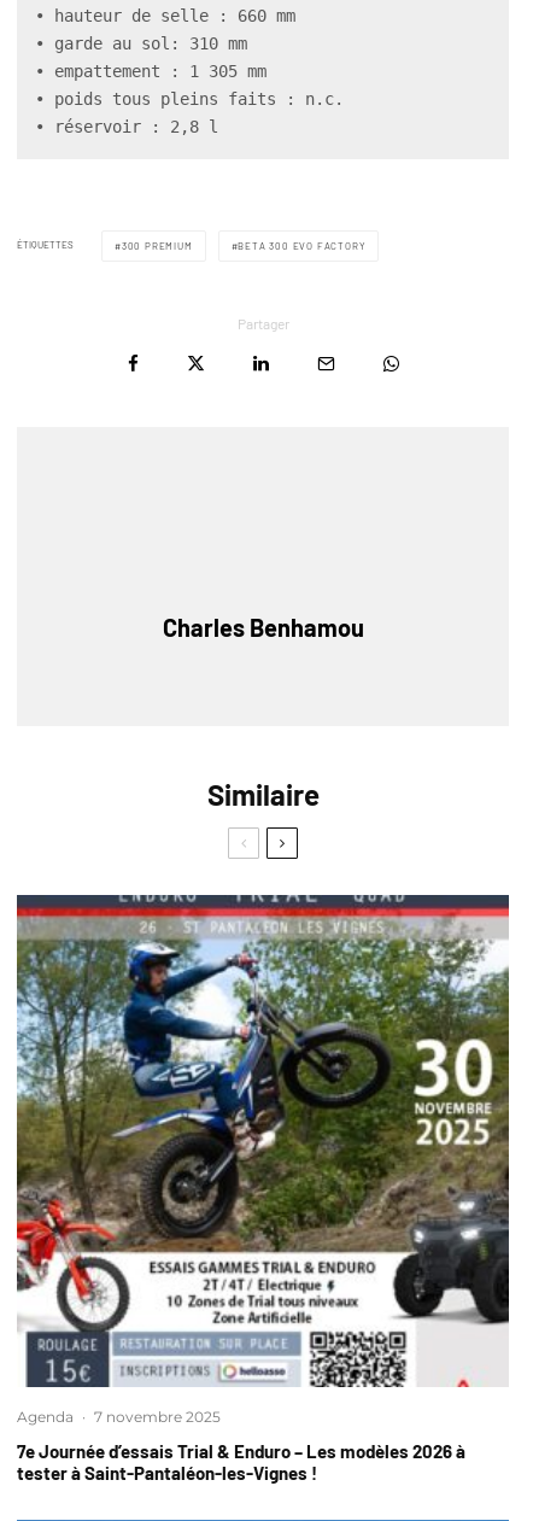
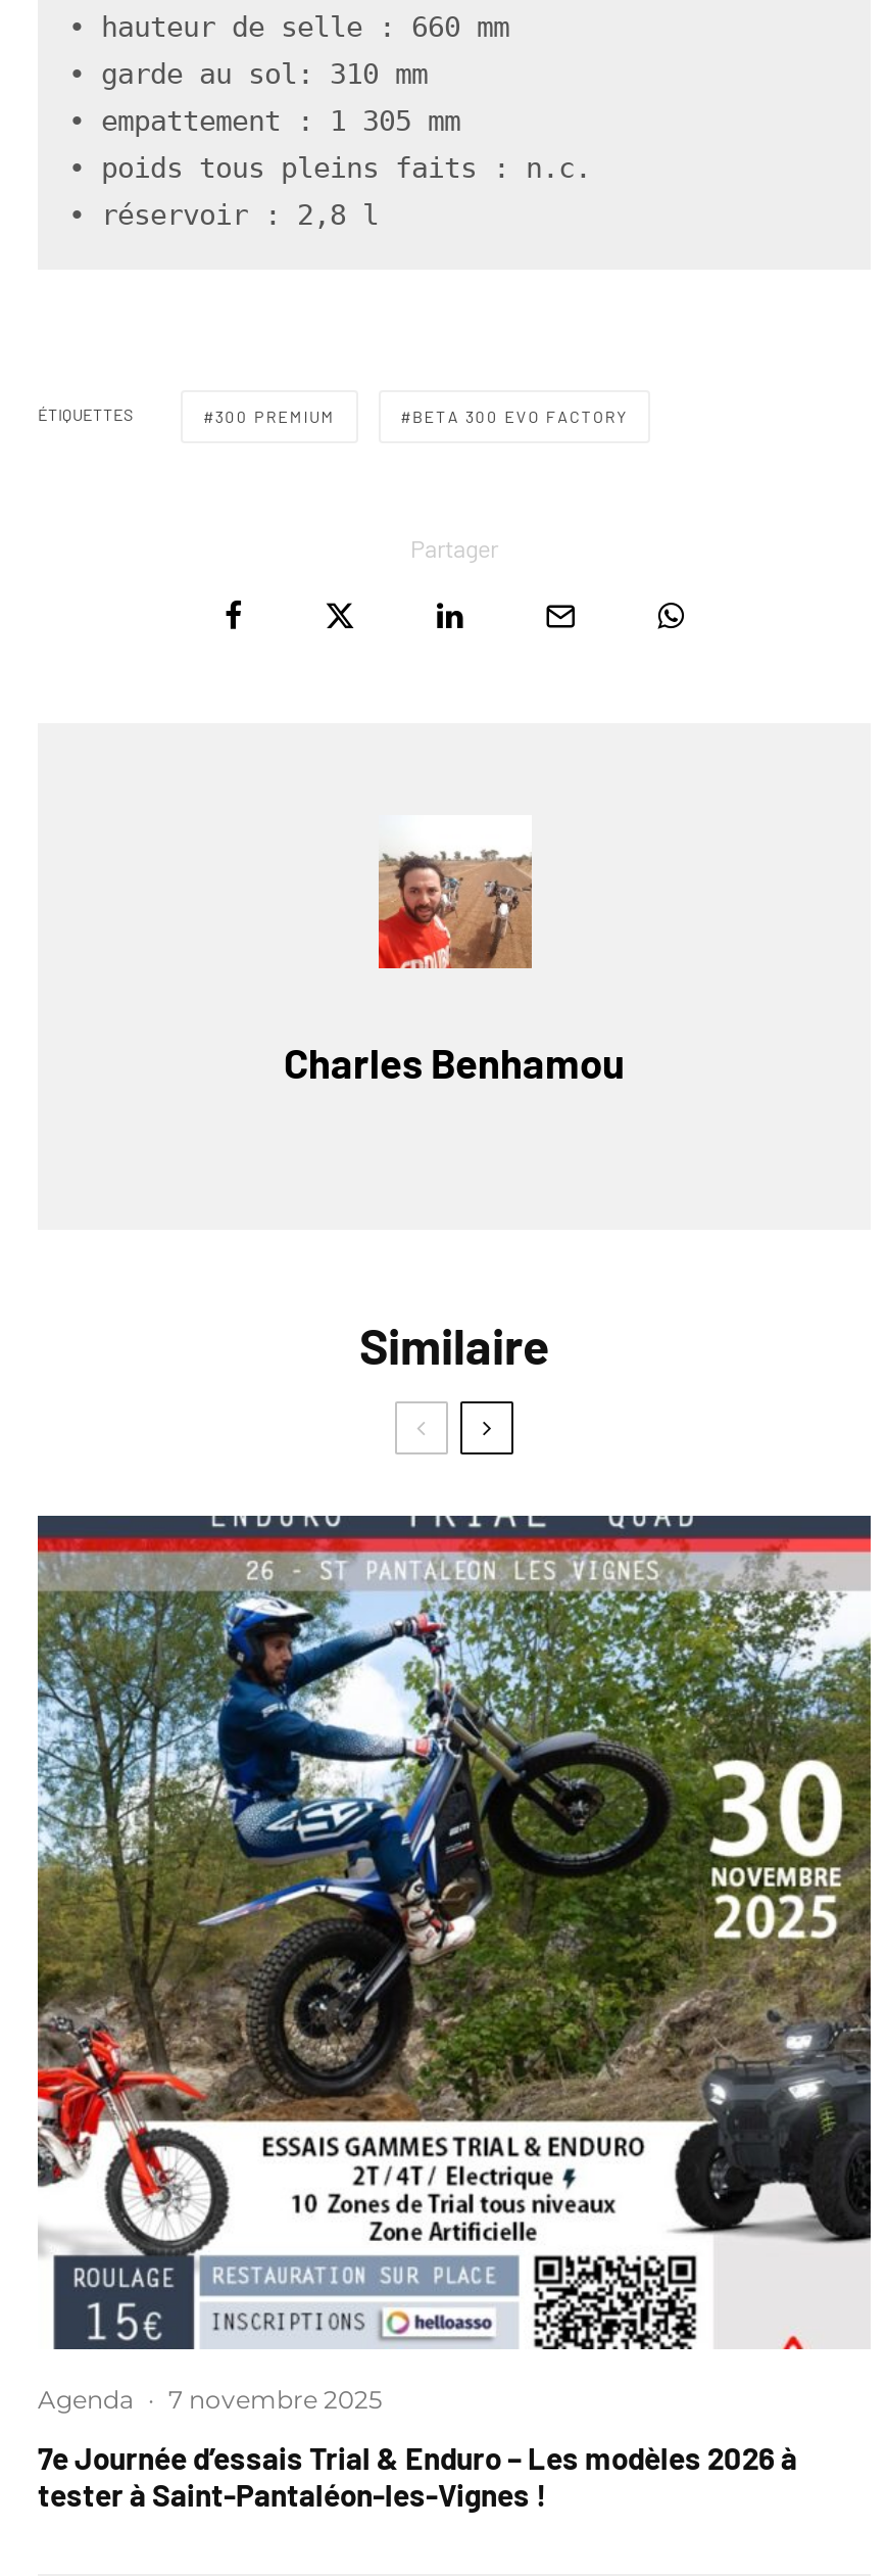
none -> [377,850,534,970] [image]

